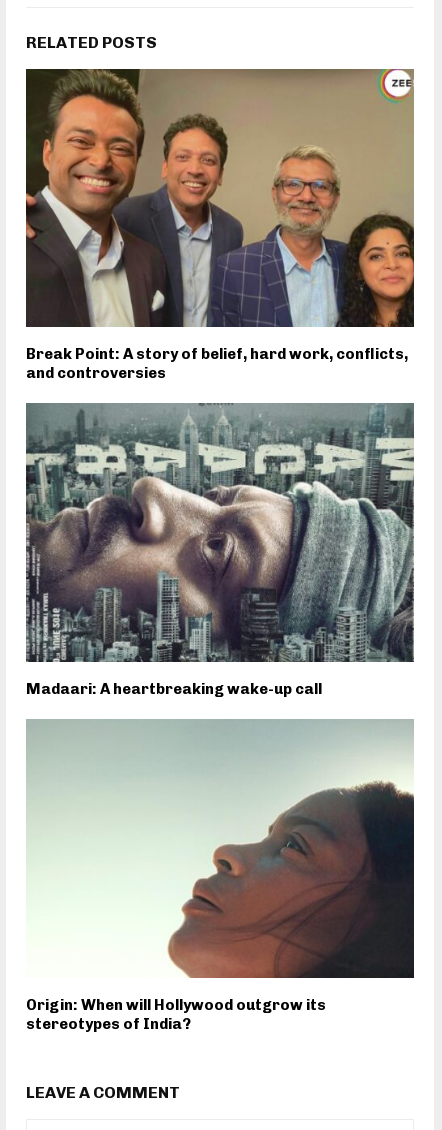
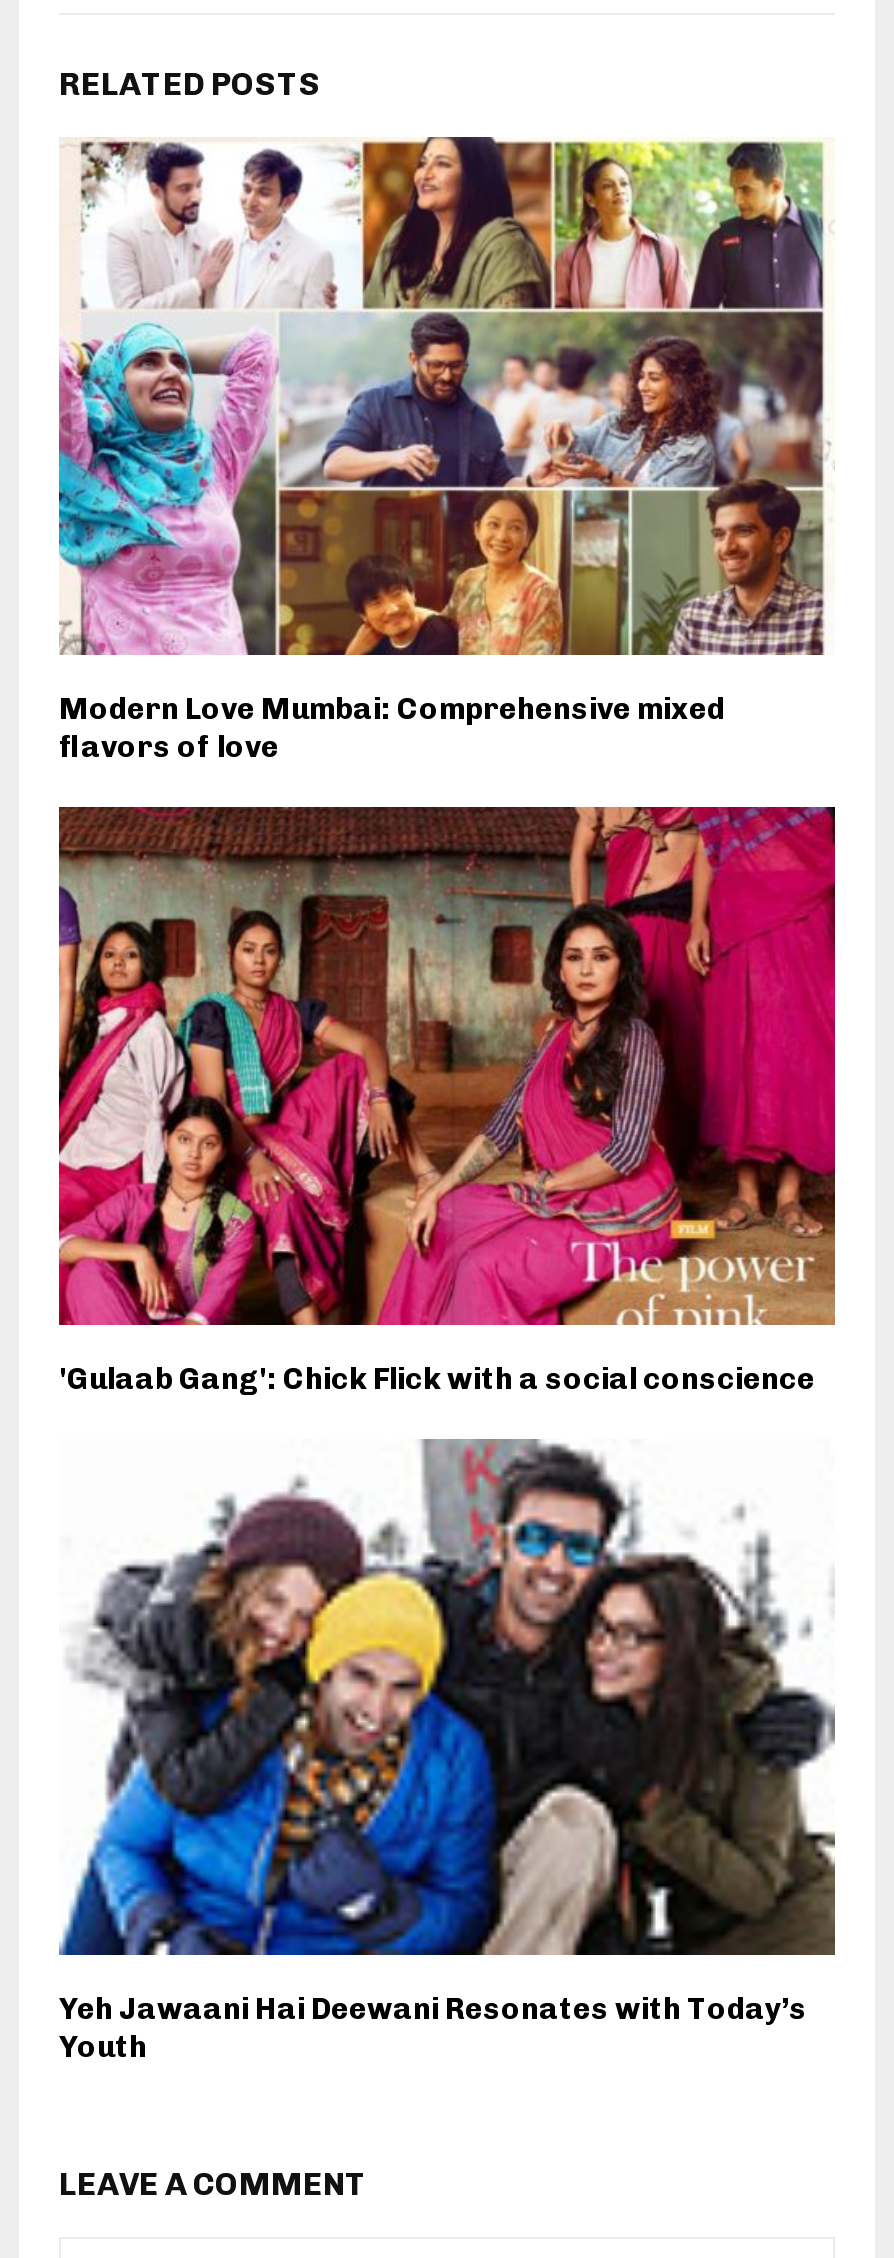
[25,68,415,382] [image] | Break Point: A story of belief, hard work, conflicts, | and controversies -> [57,136,835,764] [image] | Modern Love Mumbai: Comprehensive mixed | flavors of love
[25,402,415,698] [image] | Madaari: A heartbreaking wake-up call -> [57,806,837,1396] [image] | 'Gulaab Gang': Chick Flick with a social conscience
[26,718,415,1032] [image] | Origin: When will Hollywood outgrow its | stereotypes of India? -> [57,1440,835,2065] [image] | Yeh Jawaani Hai Deewani Resonates with Today’s | Youth

